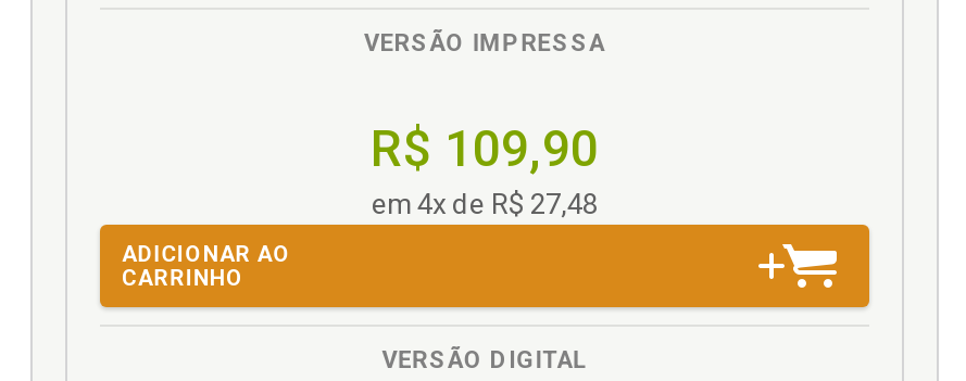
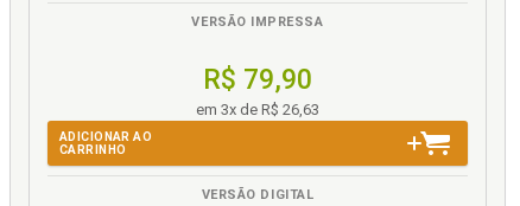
[371,121,599,180] R$ 109,90 -> [203,64,312,96] R$ 79,90
[372,188,598,221] em 4x de R$ 27,48 -> [196,101,319,119] em 3x de R$ 26,63

